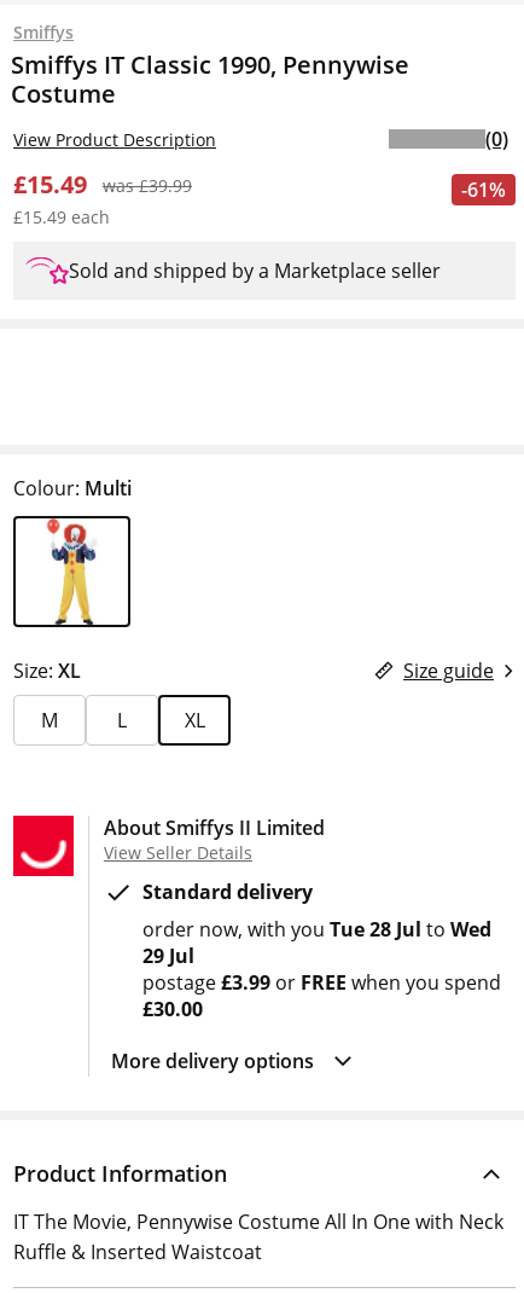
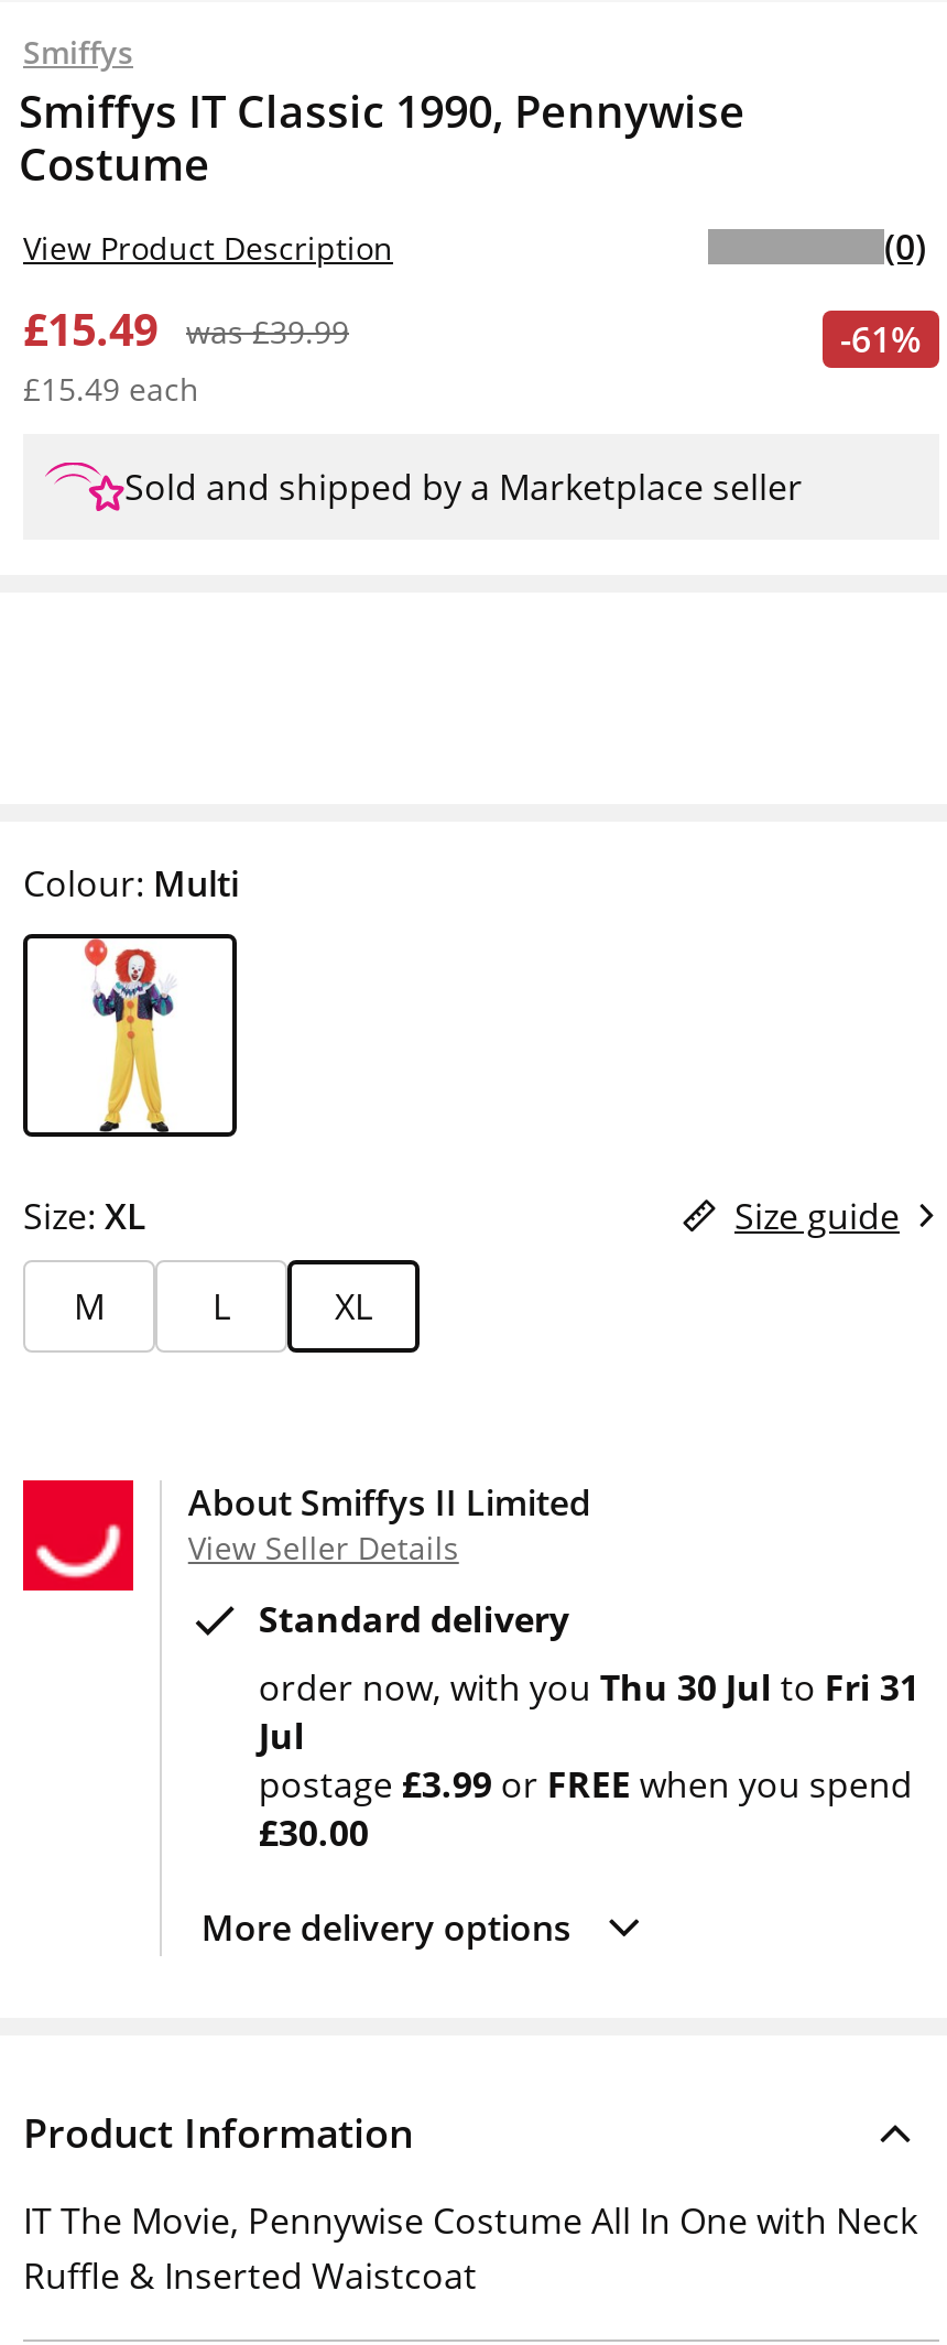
[142,916,491,969] order now with you Tue 28 Jul to Wed | 29 Jul -> [259,1663,919,1760] order now with you Thu 30 Jul to Fri 31 | Jul

